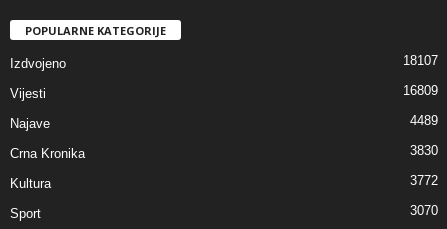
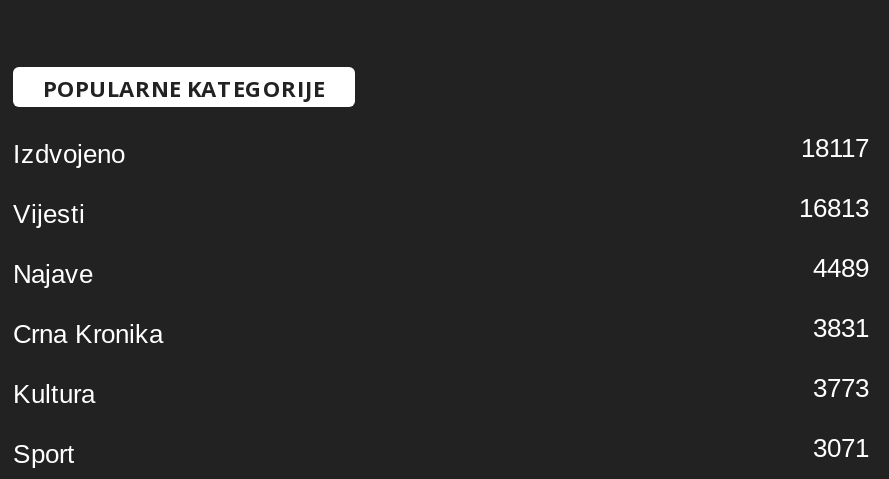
[403,53,438,68] 18107 -> [801,133,869,163] 18117
[403,83,438,98] 16809 -> [799,193,869,223] 16813
[410,143,438,158] 3830 -> [813,313,869,343] 3831
[410,173,438,188] 3772 -> [813,373,869,403] 3773
[410,203,438,218] 3070 -> [813,433,869,463] 3071

